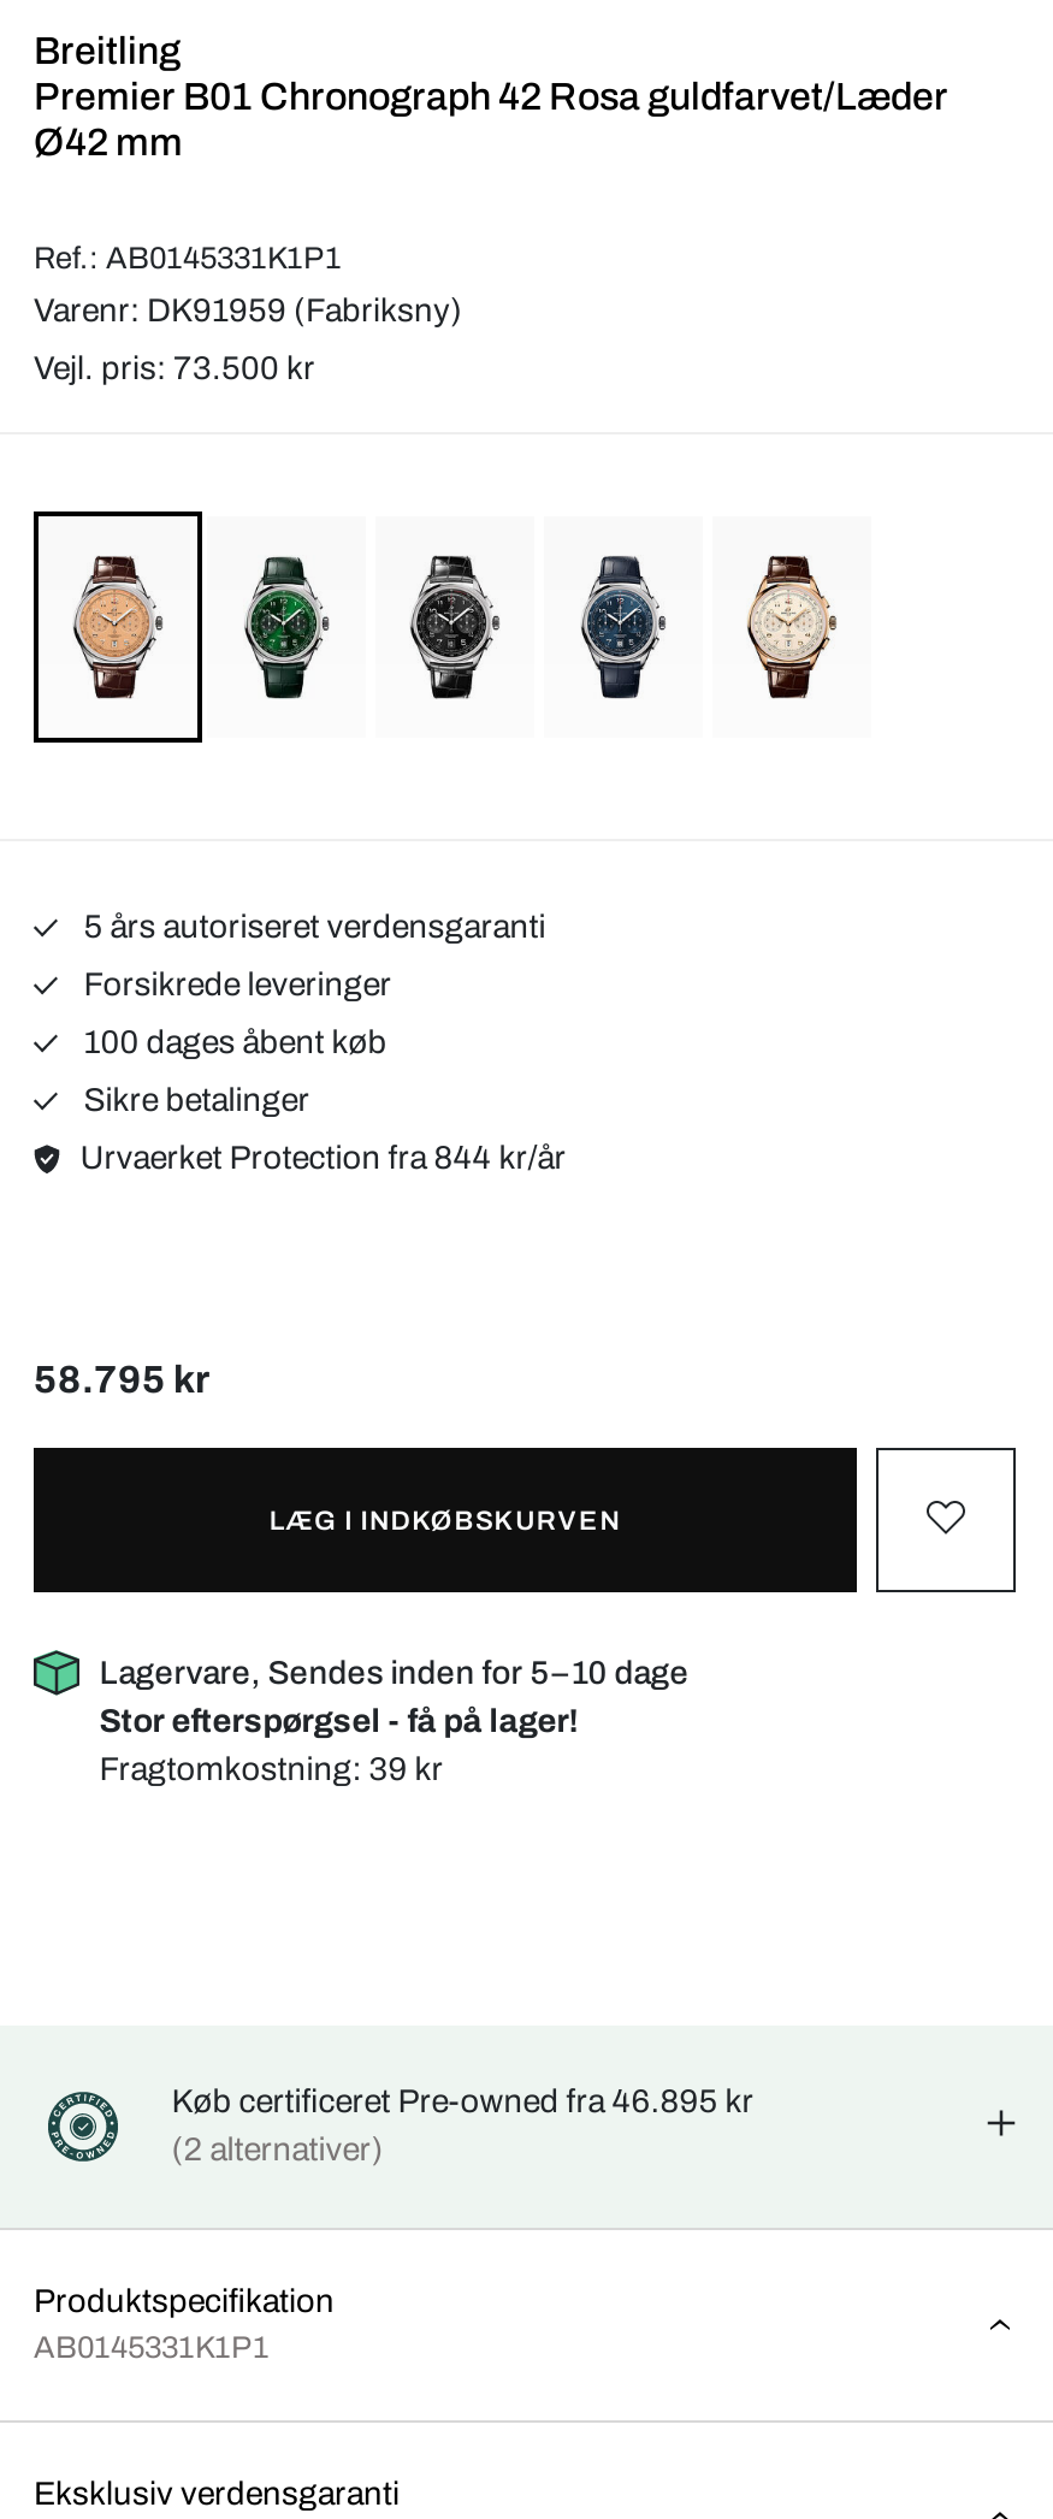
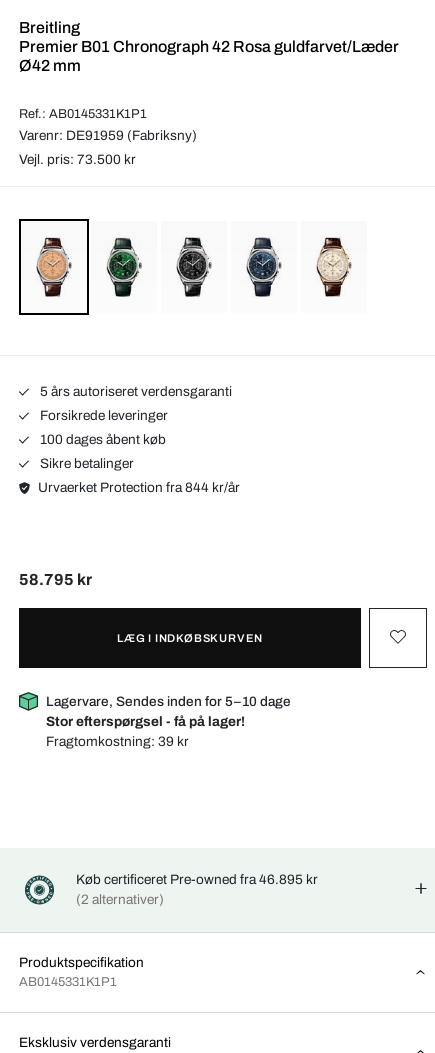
[34,292,462,328] Varenr: DK91959 (Fabriksny) -> [19,128,197,143] Varenr: DE91959 (Fabriksny)

